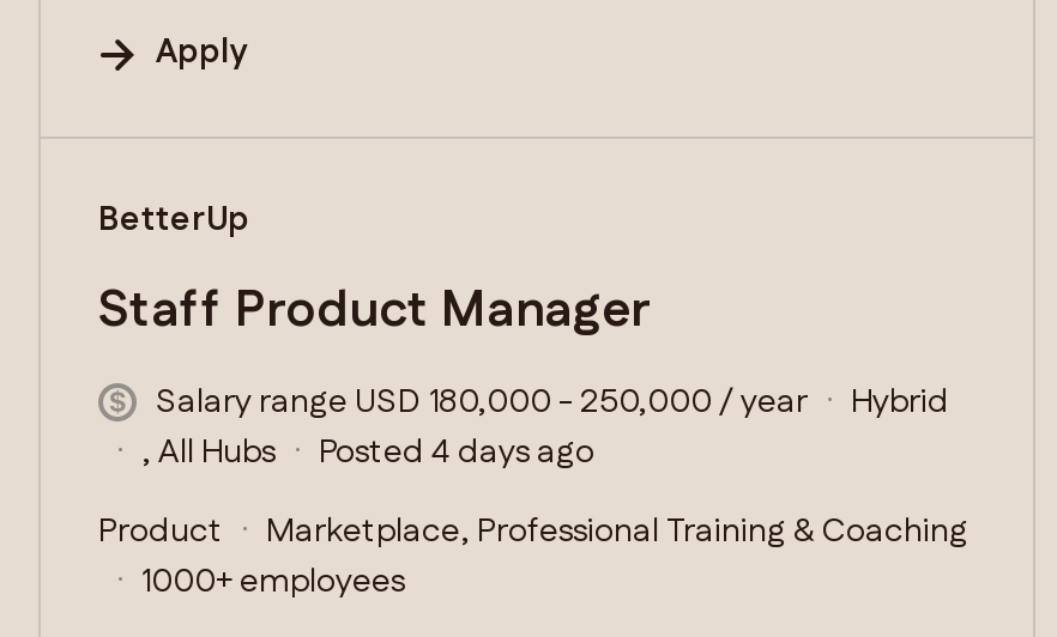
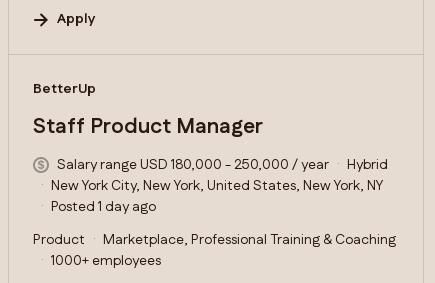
[141,429,594,477] , All Hubs | Posted 4 days ago -> [51,176,383,217] New York City, New York, United States, New York, NY | Posted 1 day ago

